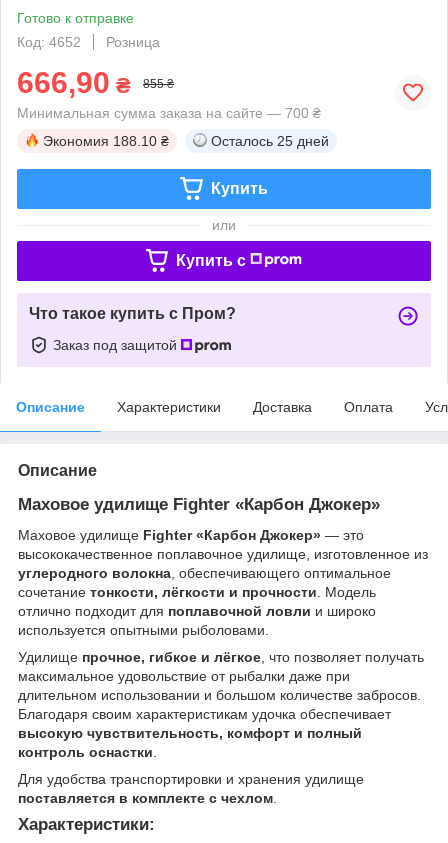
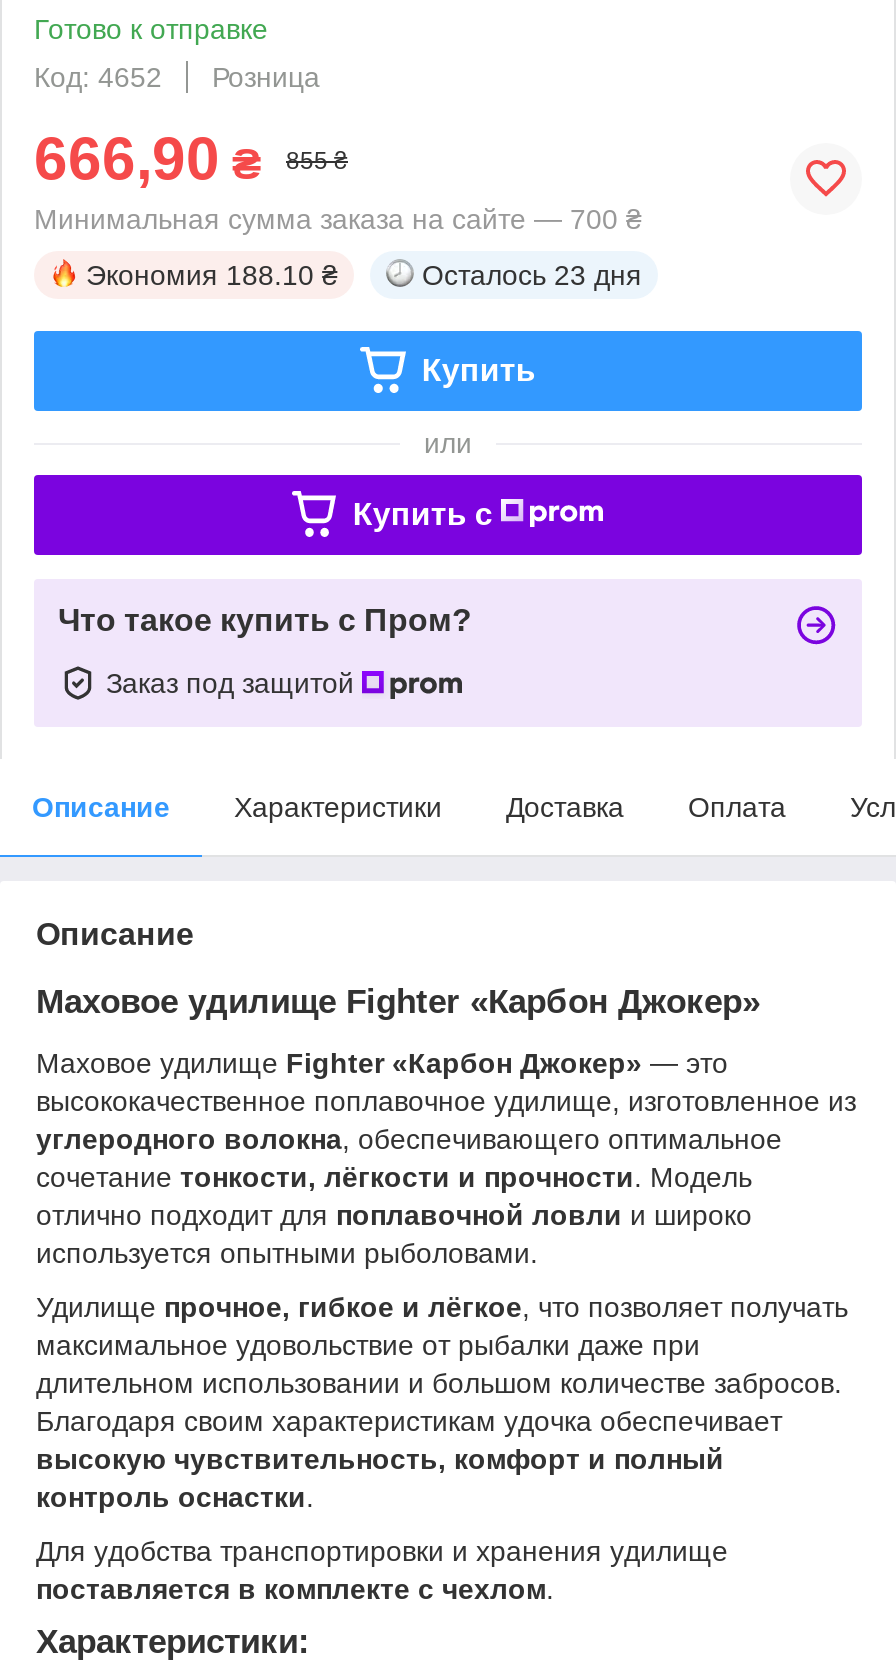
[211,133,329,149] Осталось 25 дней -> [422,259,642,291] Осталось 23 дня

